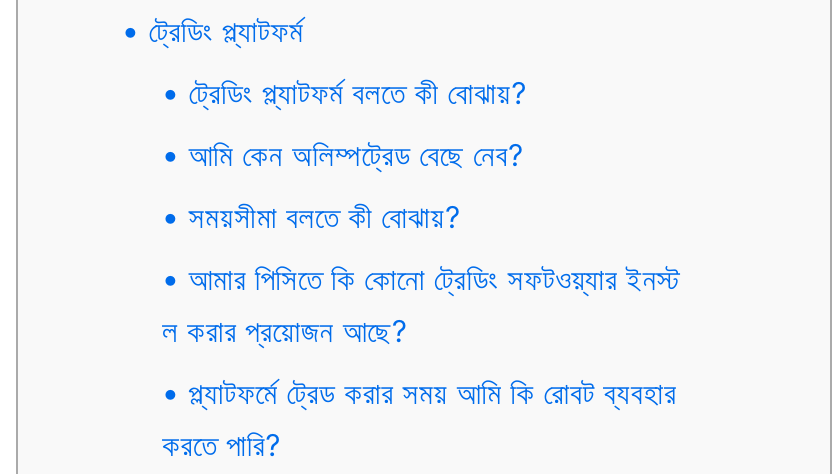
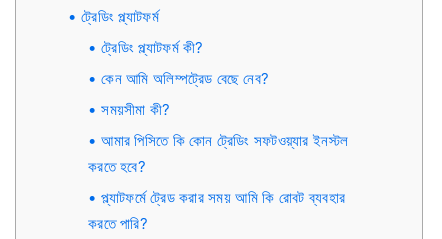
[189,73,528,111] ট্রেডিং প্ল্যাটফর্ম বলতে কী বোঝায়? -> [101,38,204,57] ট্রেডিং প্ল্যাটফর্ম কী?
[189,135,525,173] আমি কেন অলিম্পট্রেড বেছে নেব? -> [101,69,269,88] কেন আমি অলিম্পট্রেড বেছে নেব?
[189,197,462,235] সময়সীমা বলতে কী বোঝায়? -> [101,100,170,119] সময়সীমা কী?
[162,259,680,349] আমার পিসিতে কি কোনো ট্রেডিং সফটওয়্যার ইনস্ট | ল করার প্রয়োজন আছে? -> [88,131,348,176] আমার পিসিতে কি কোন ট্রেডিং সফটওয়্যার ইনস্টল | করতে হবে?

